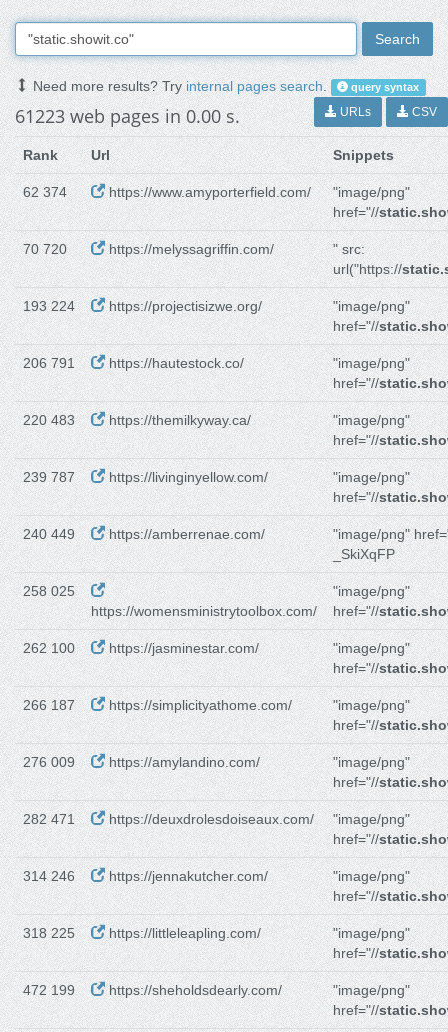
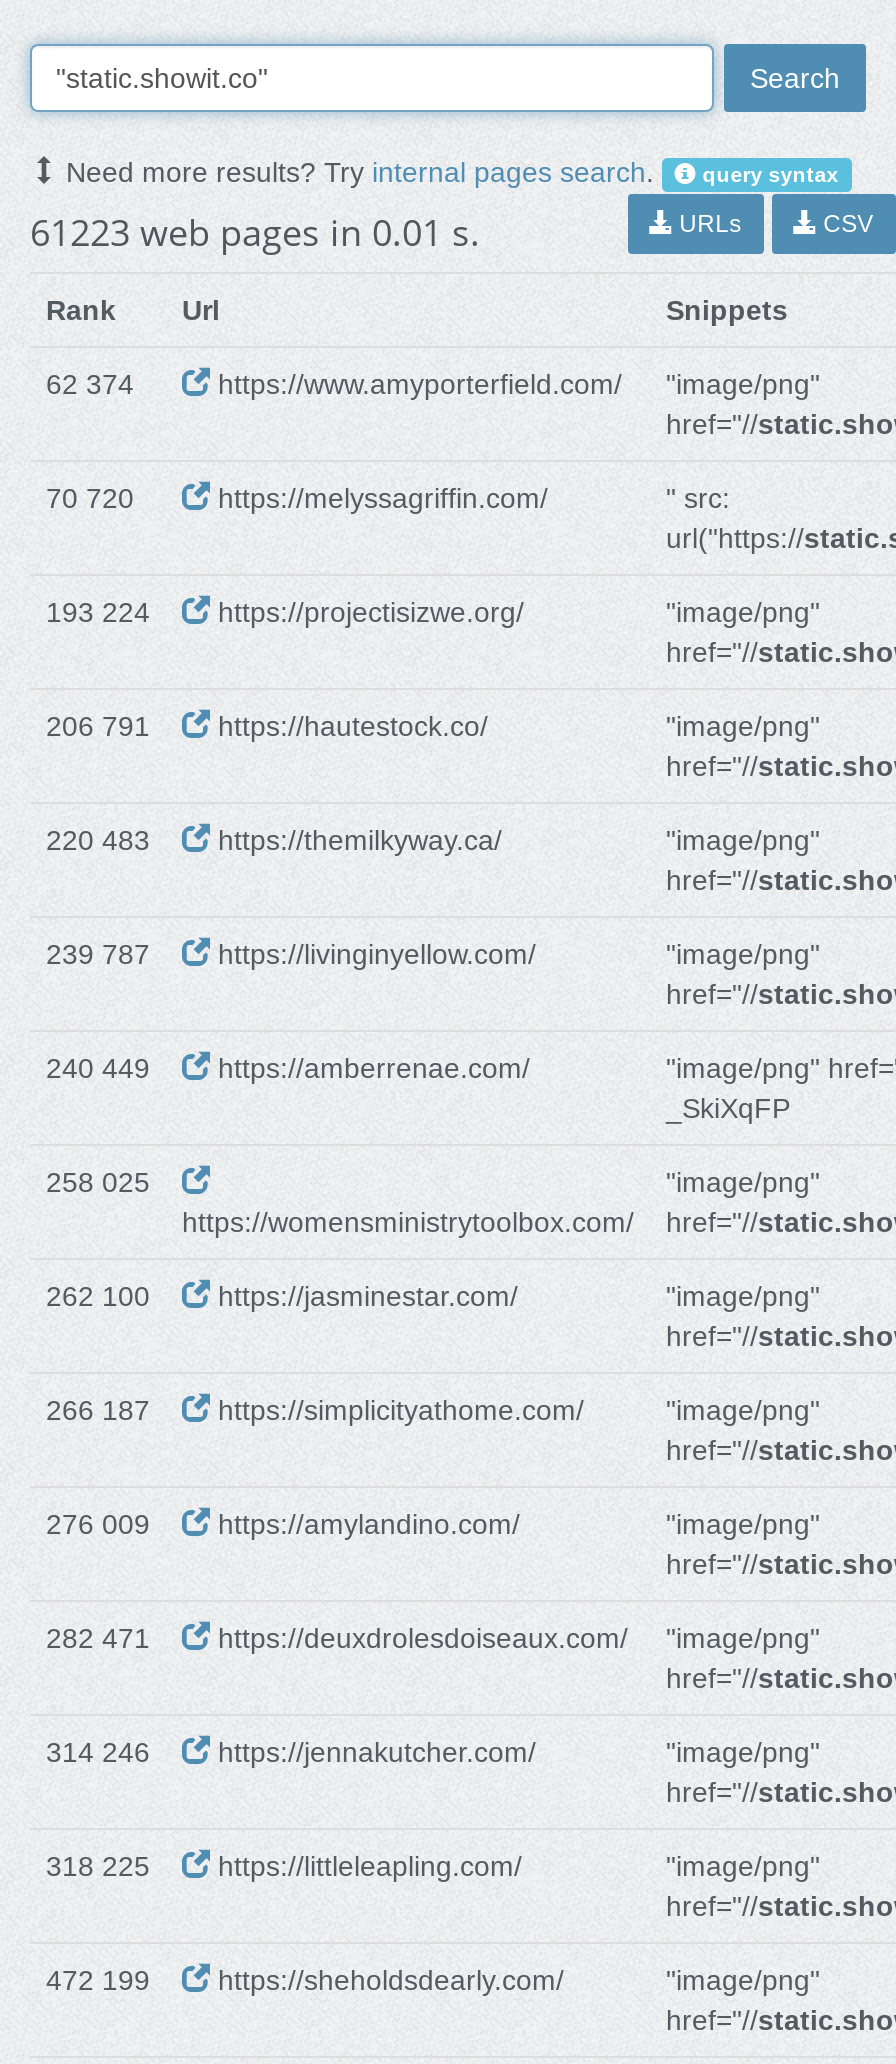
[15,104,240,128] 61223 web pages in 0.00 s. -> [30,208,480,256] 61223 web pages in 0.01 s.

